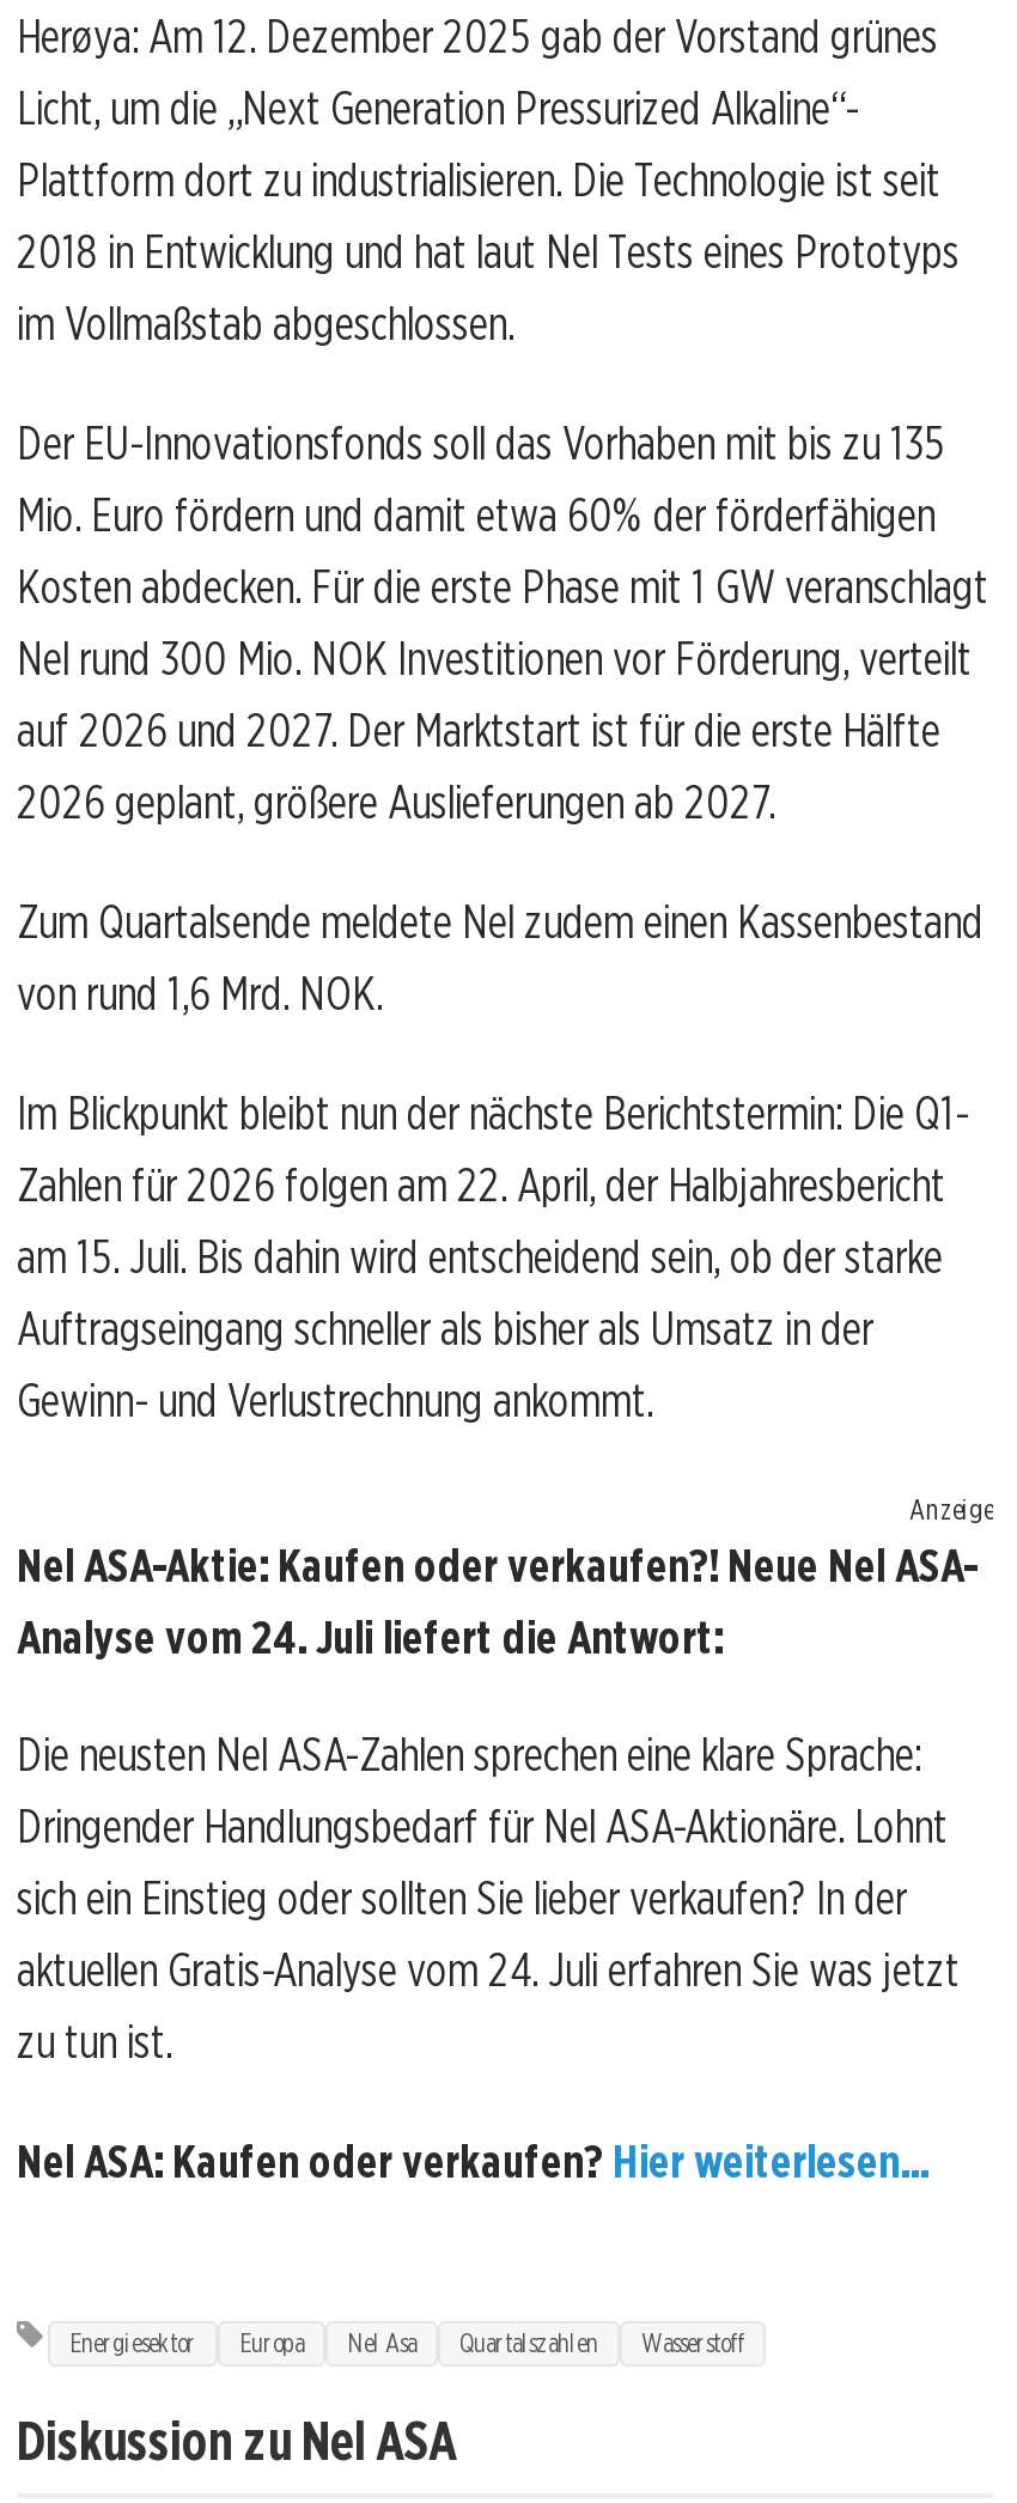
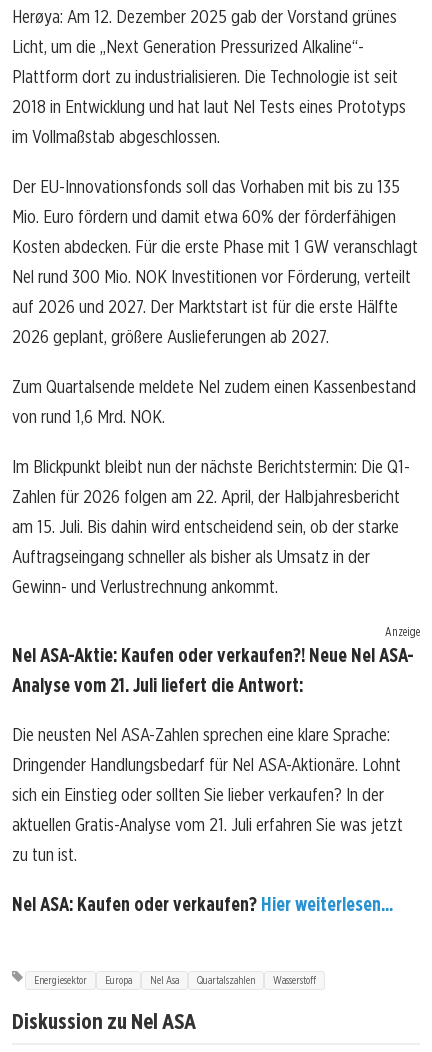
[17,1611,723,1666] Analyse vom 24. Juli liefert die Antwort: -> [12,674,303,697] Analyse vom 21. Juli liefert die Antwort:
[17,1944,960,1999] aktuellen Gratis-Analyse vom 24. Juli erfahren Sie was jetzt -> [12,813,403,836] aktuellen Gratis-Analyse vom 21. Juli erfahren Sie was jetzt

